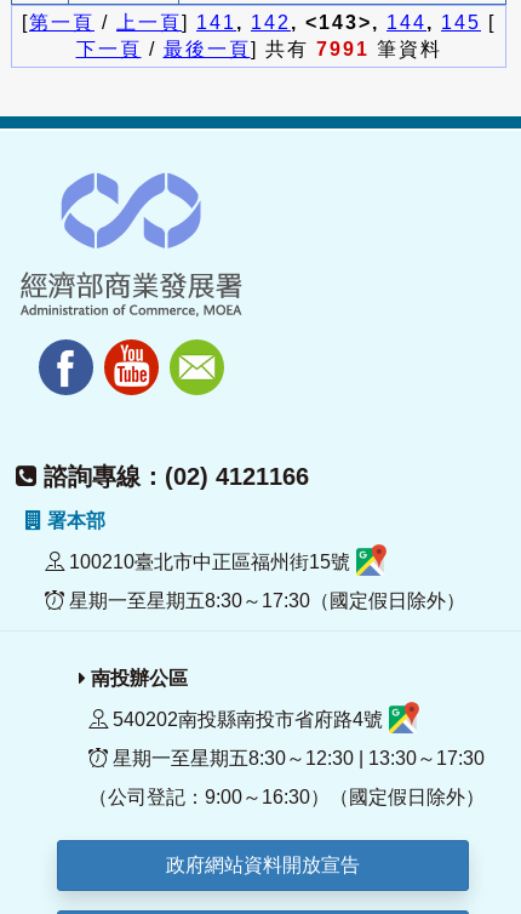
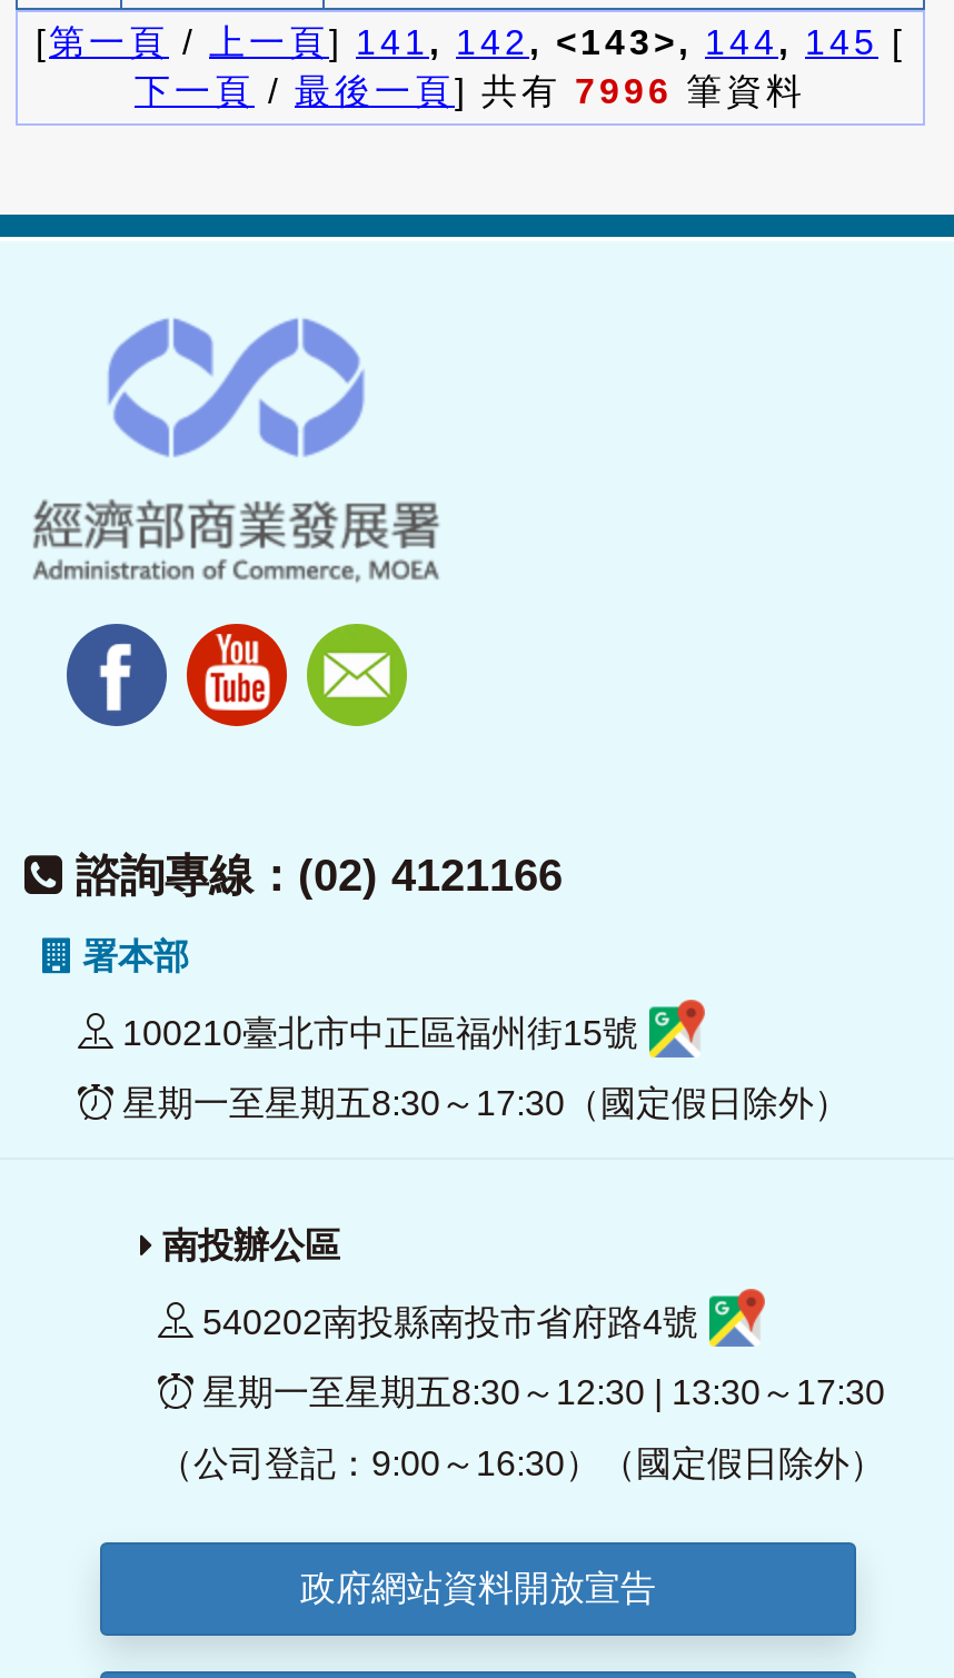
[76,39,442,59] 下一頁/最後一頁] 共有7991筆資料 -> [135,72,806,110] 下一頁/最後一頁] 共有7996筆資料

